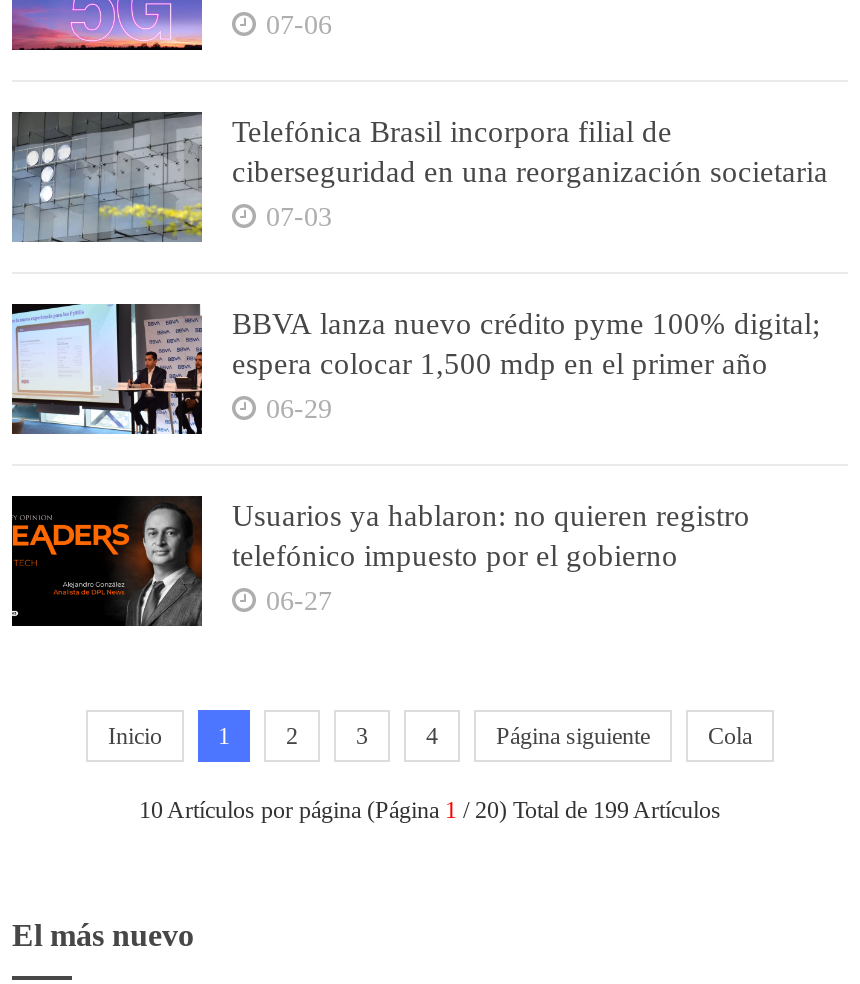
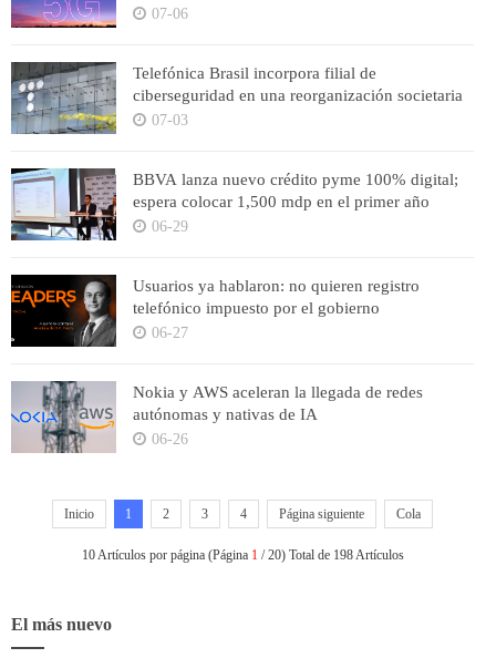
none -> [10,380,423,454] [image] | Nokia y AWS aceleran la llegada de redes | autónomas y nativas de IA | 06-26
[139,796,721,824] 10 Artículos por página (Página 1 / 20) Total de 199 Artículos -> [81,547,404,563] 10 Artículos por página (Página 1 / 20) Total de 198 Artículos

